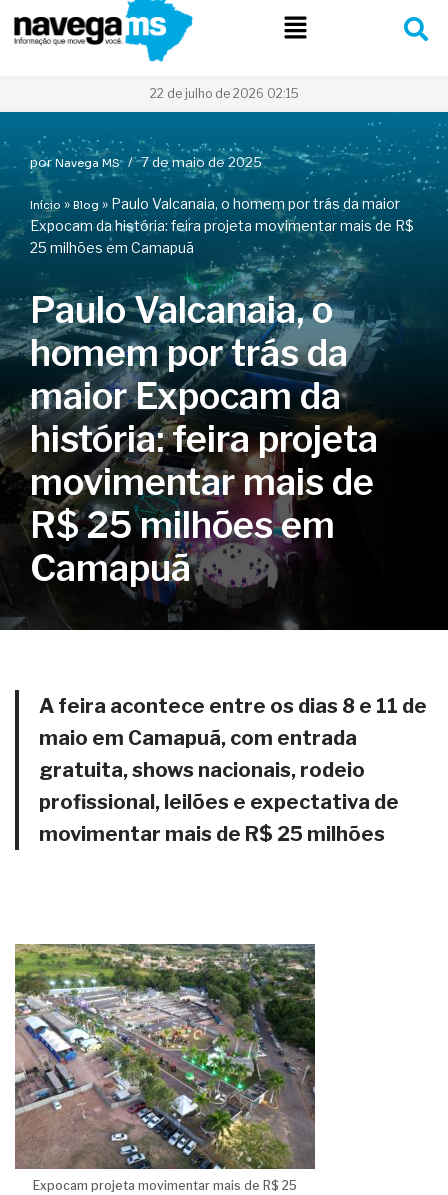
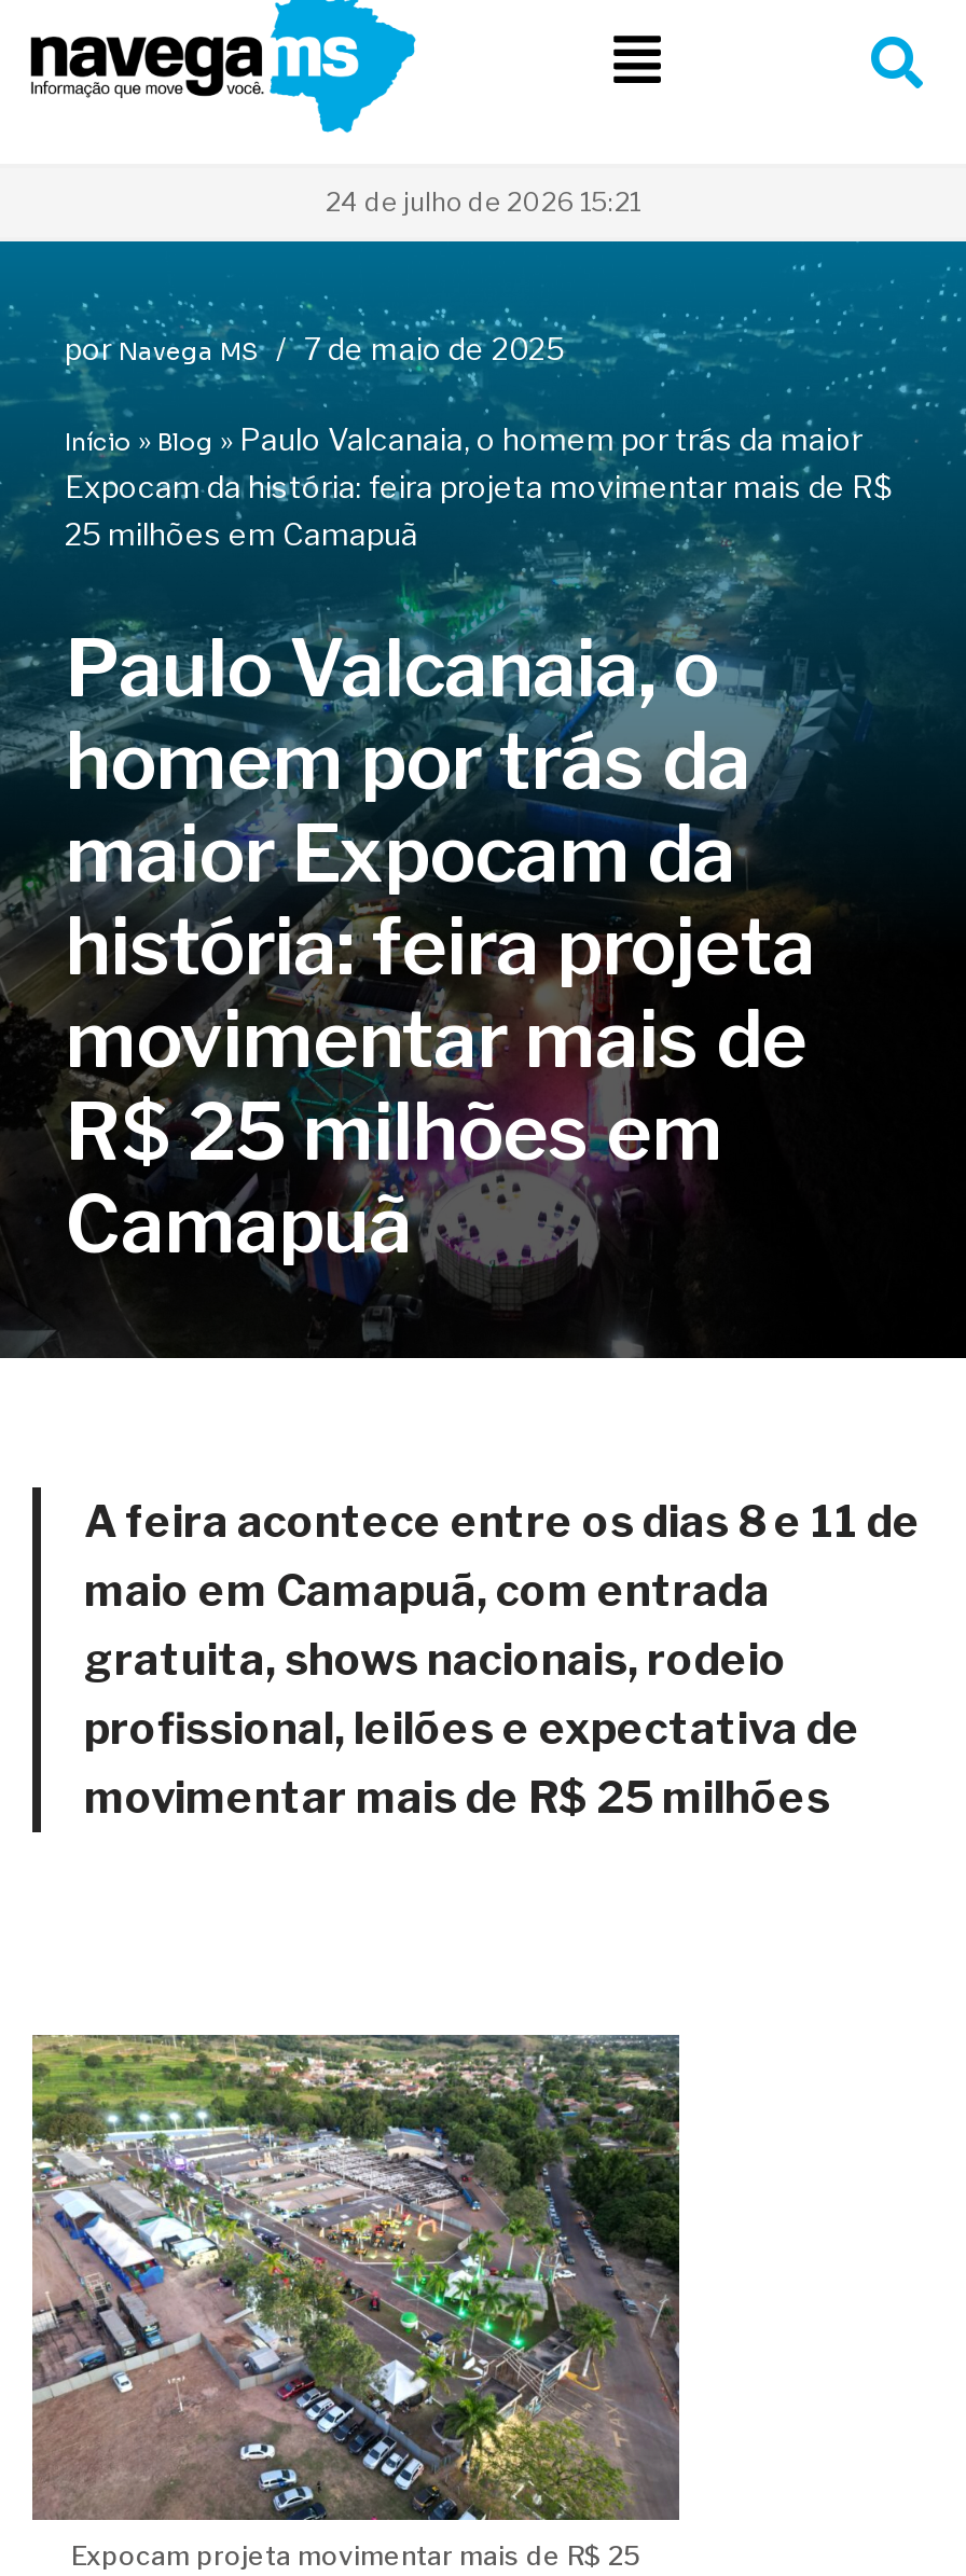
[149,86,298,101] 22 de julho de 2026 02:15 -> [326,186,640,218] 24 de julho de 2026 15:21

